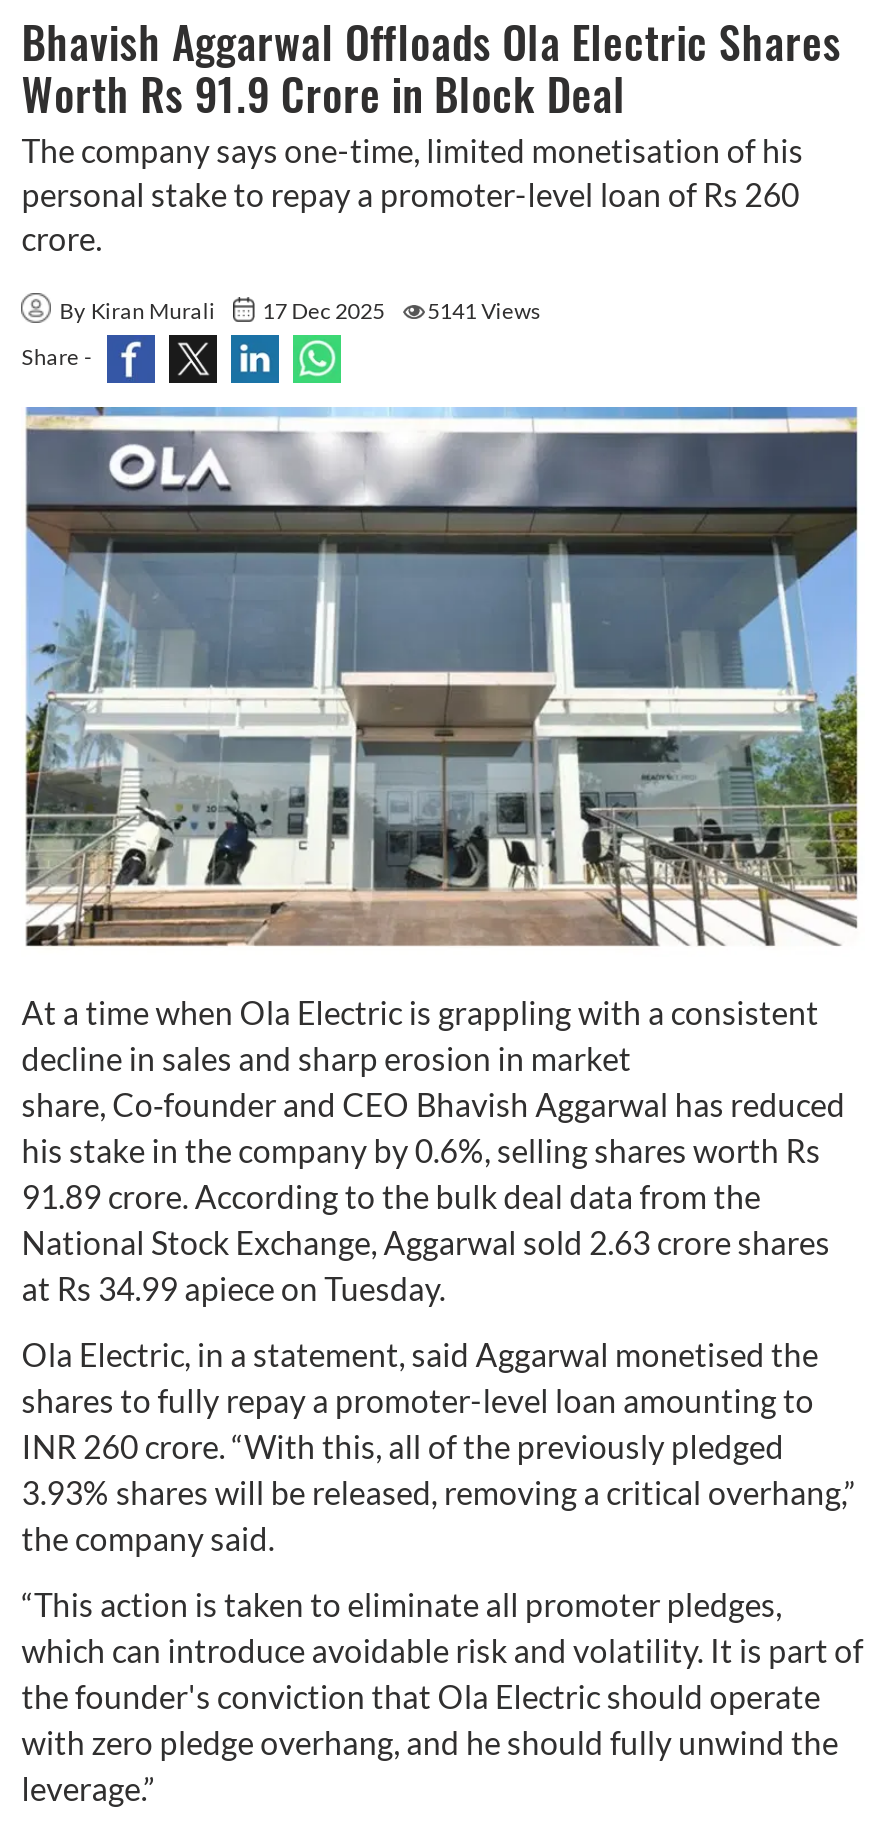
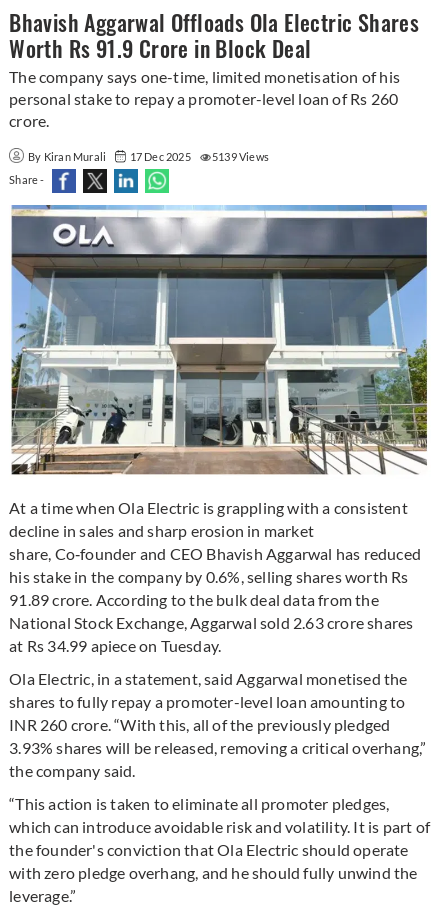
[59,297,541,323] By Kiran Murali 17 Dec 2025 5141 Views -> [28,150,269,163] By Kiran Murali 17 Dec 2025 5139 Views

